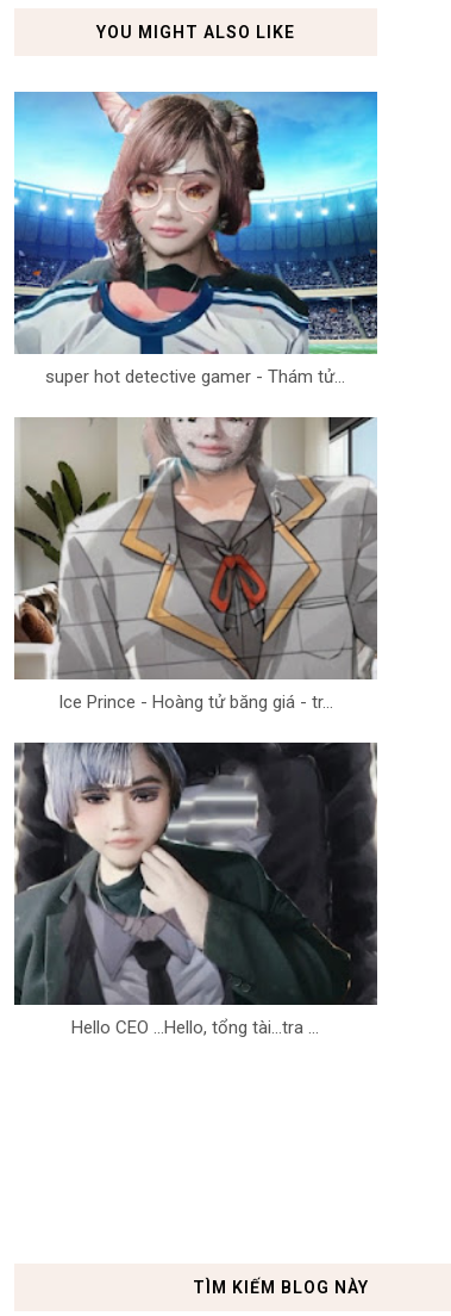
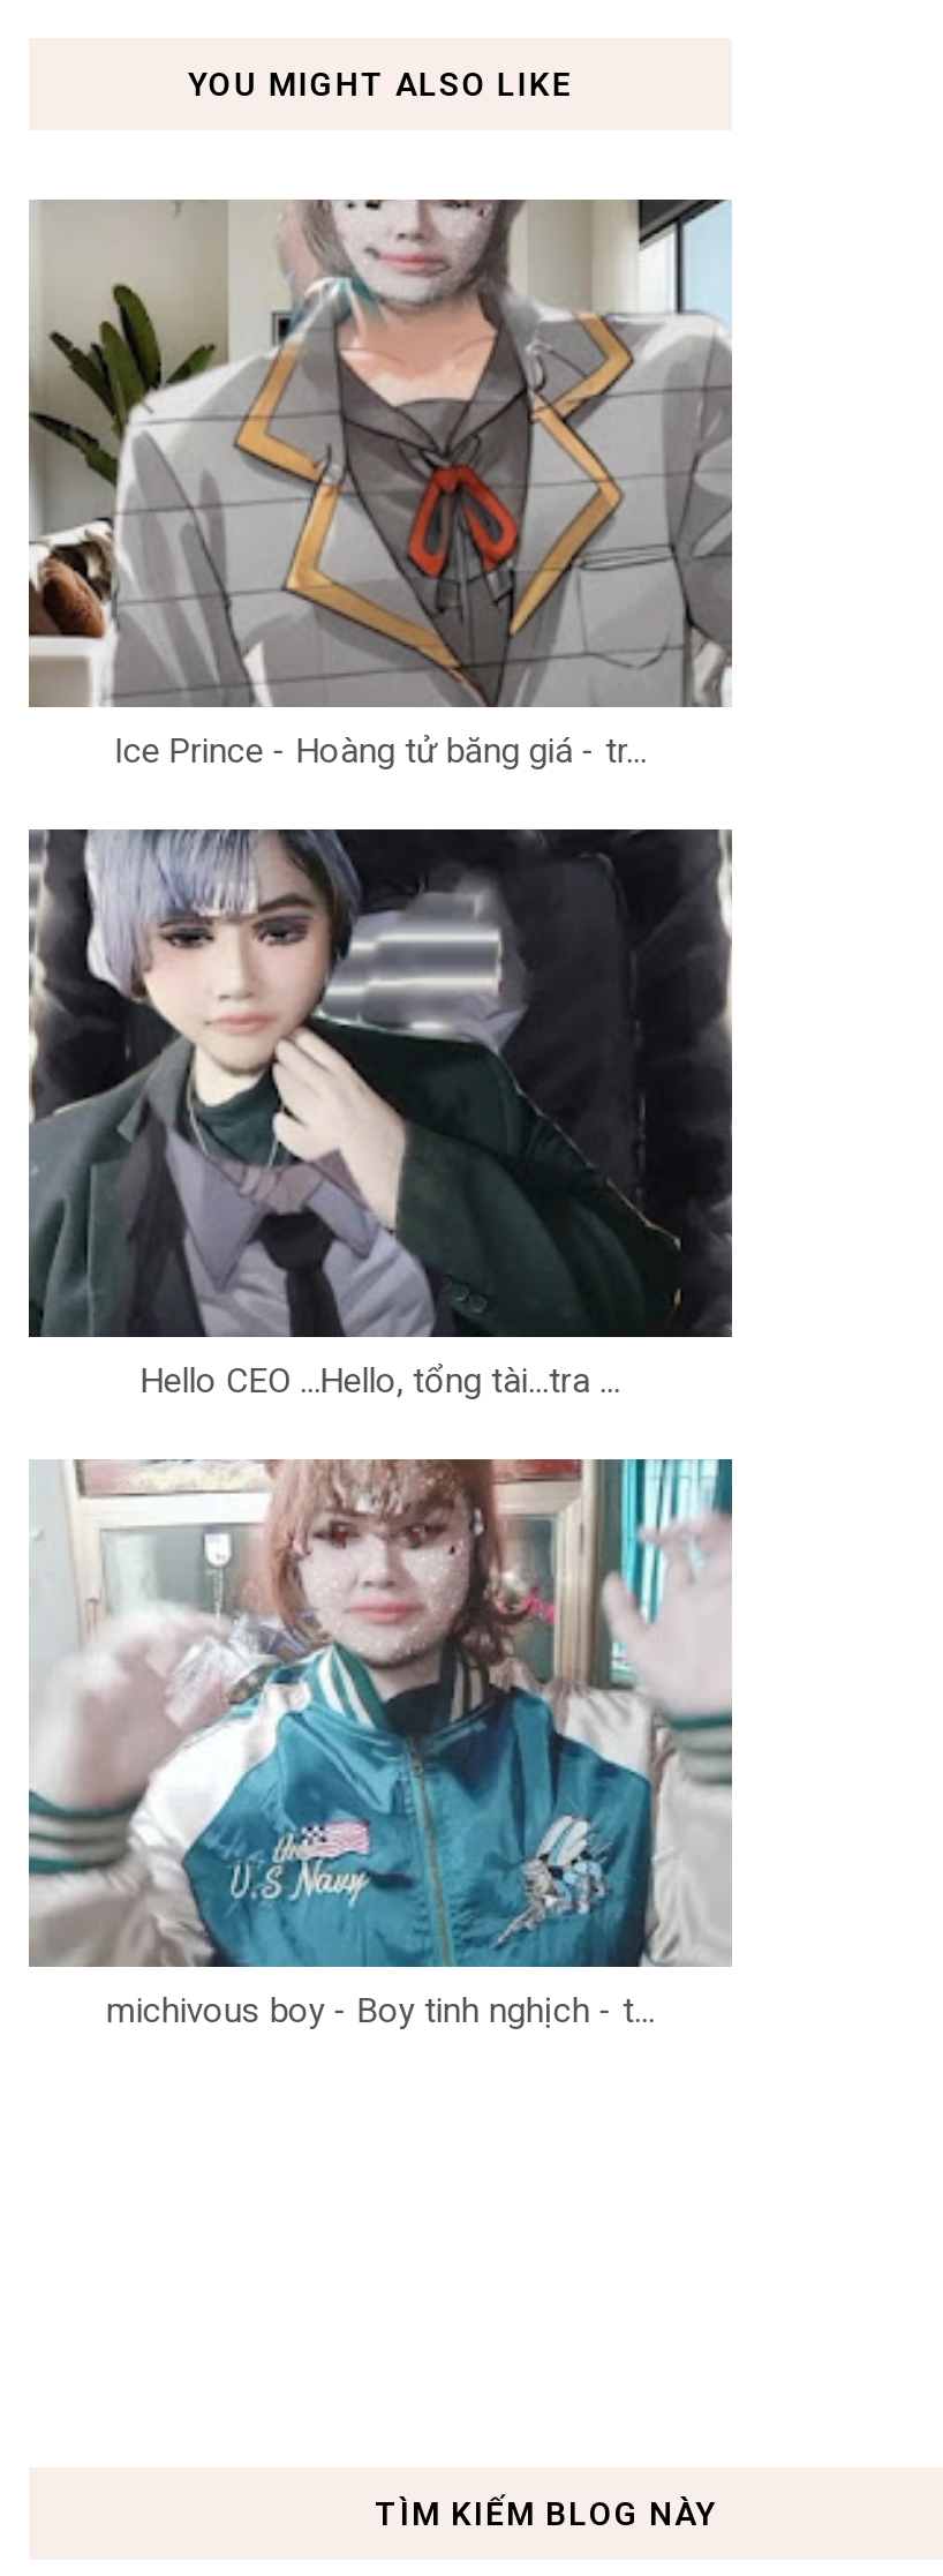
[13,91,378,387] [image] | super hot detective gamer - Thám tử... -> none
moved [13,415,378,1038] -> [27,195,734,1401]: [image] | Ice Prince - Hoàng tử băng giá - tr... | Hello CEO ...Hello, tổng tài...tra ...
none -> [31,1457,732,2031] [image] | michivous boy - Boy tinh nghịch - t...

